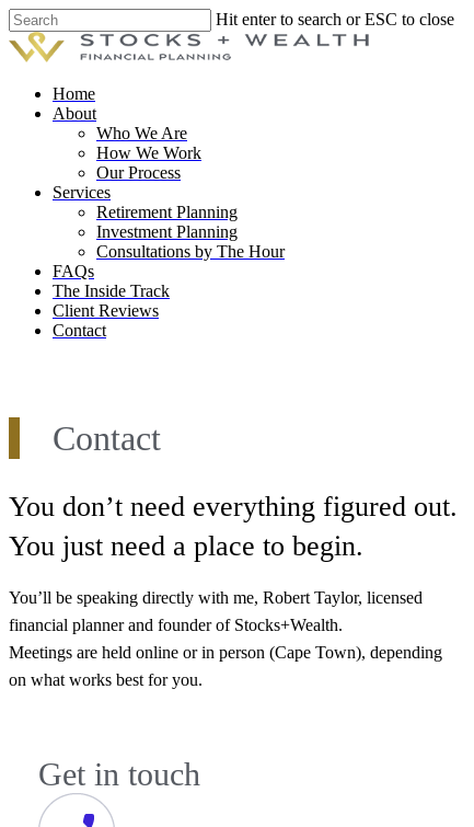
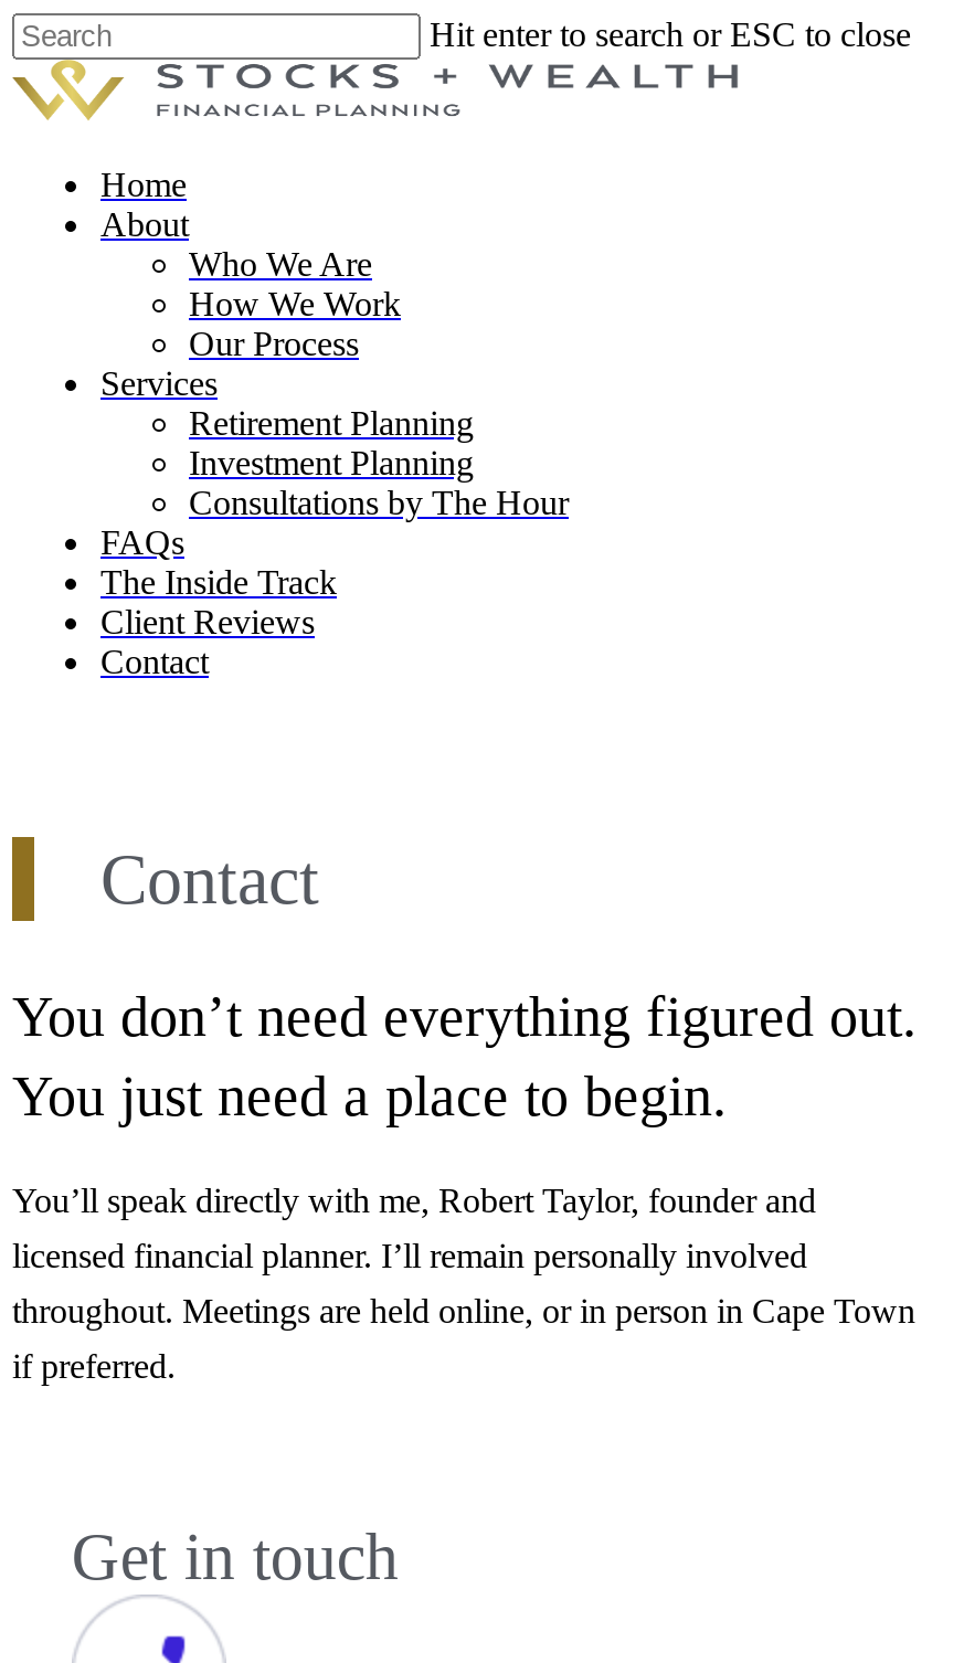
[9,589,423,607] You’ll be speaking directly with me, Robert Taylor, licensed -> [12,1182,816,1220] You’ll speak directly with me, Robert Taylor, founder and
[9,616,343,635] financial planner and founder of Stocks+Wealth. -> [12,1238,807,1275] licensed financial planner. I’ll remain personally involved
[9,643,442,662] Meetings are held online or in person (Cape Town), depending -> [12,1293,915,1330] throughout. Meetings are held online, or in person in Cape Town
[9,671,203,689] on what works best for you. -> [12,1348,176,1386] if preferred.

